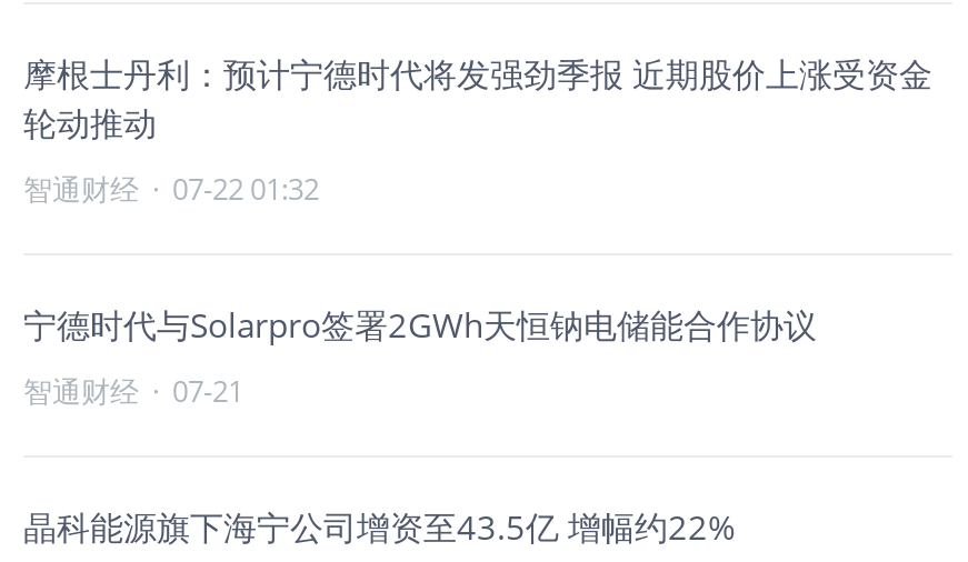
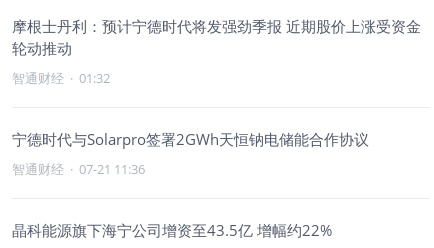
[23,169,319,209] 智通财经· 07-22 01:32 -> [12,69,110,87] 智通财经· 01:32
[23,371,243,411] 智通财经· 07-21 -> [12,160,145,178] 智通财经· 07-21 11:36

